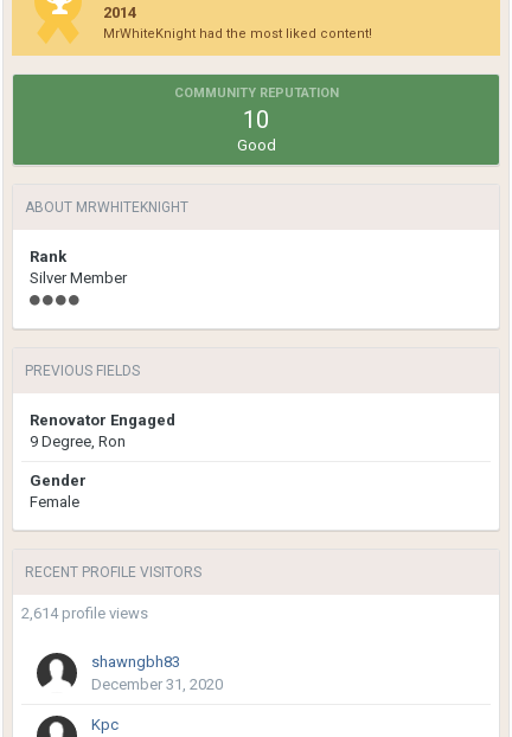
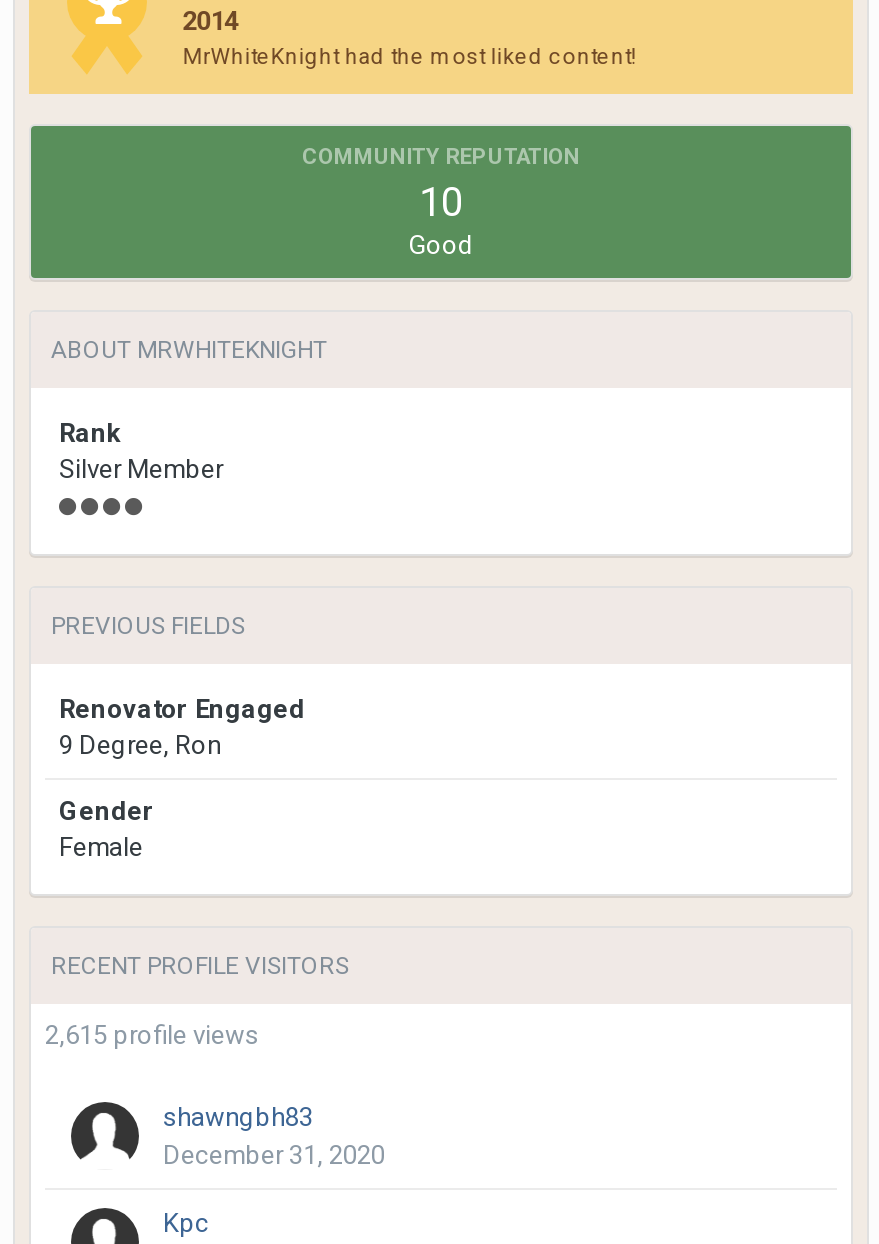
[21,604,148,622] 2,614 profile views -> [45,1020,259,1050] 2,615 profile views

